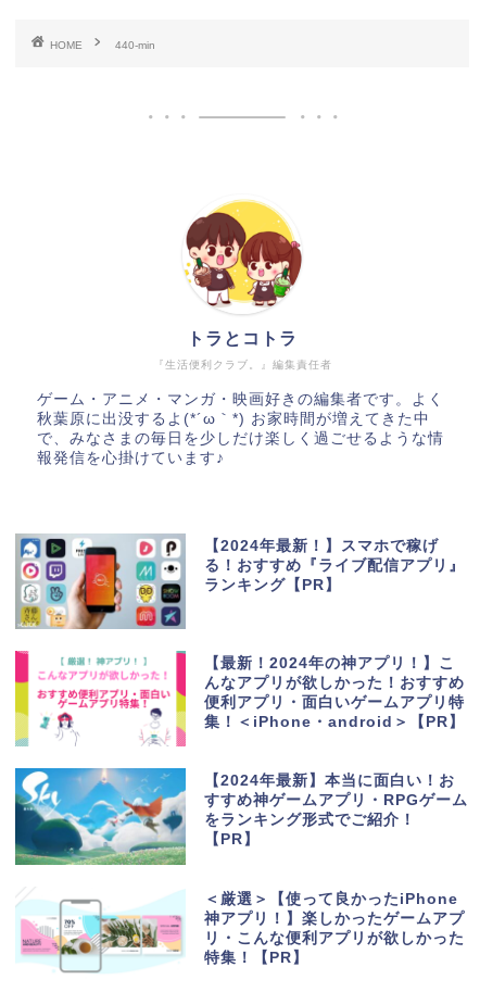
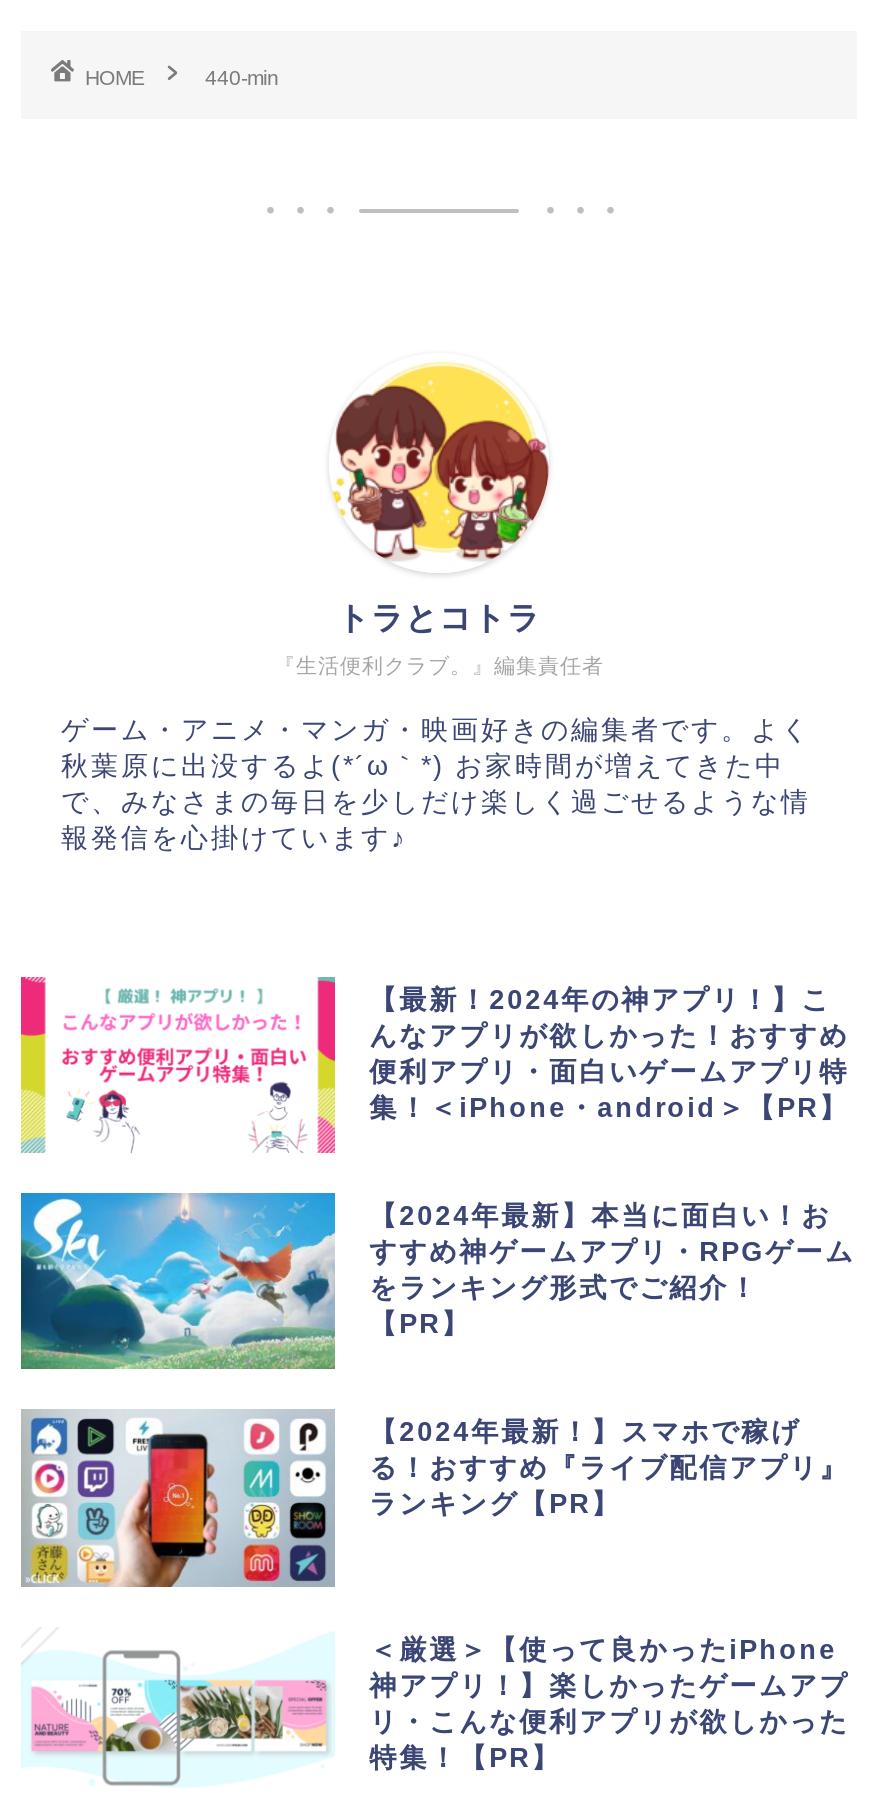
moved [15,533,465,630] -> [21,1409,849,1589]: [image] | 【2024年最新！】スマホで稼げ | る！おすすめ『ライブ配信アプリ』 | ランキング【PR】
moved [41,655,468,848] -> [69,985,855,1340]: [image] | 【最新！2024年の神アプリ！】こ | んなアプリが欲しかった！おすすめ | ... | をランキング形式でご紹介！ | 【PR】

